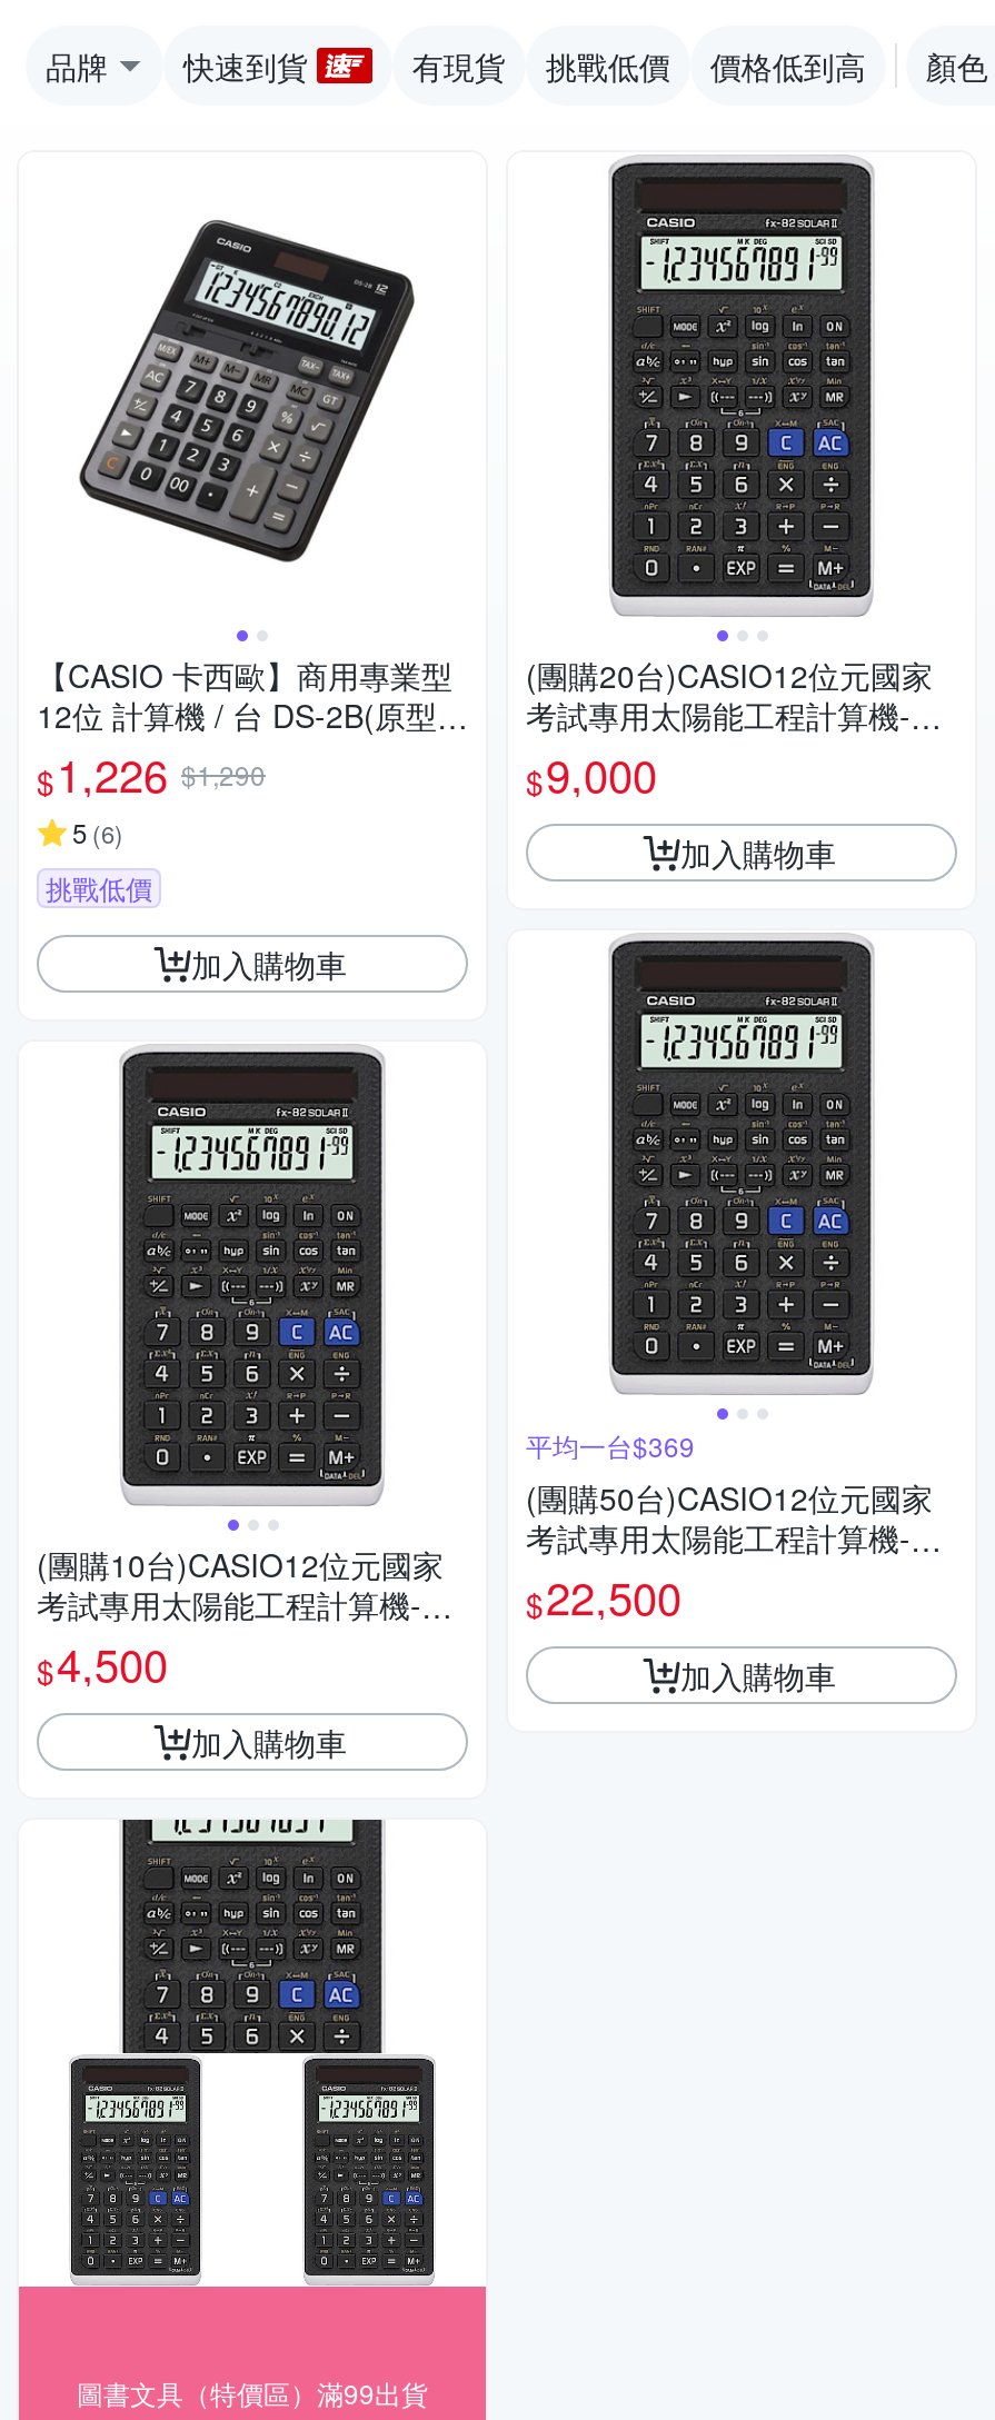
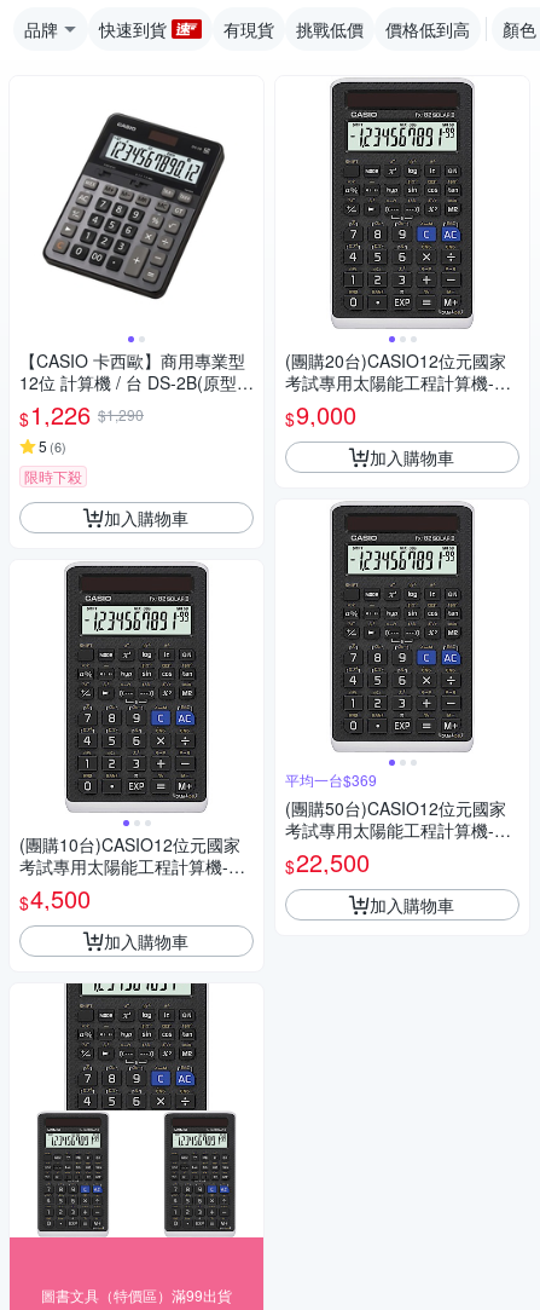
[46,869,152,907] 挑戰低價 -> [24,466,82,487] 限時下殺

